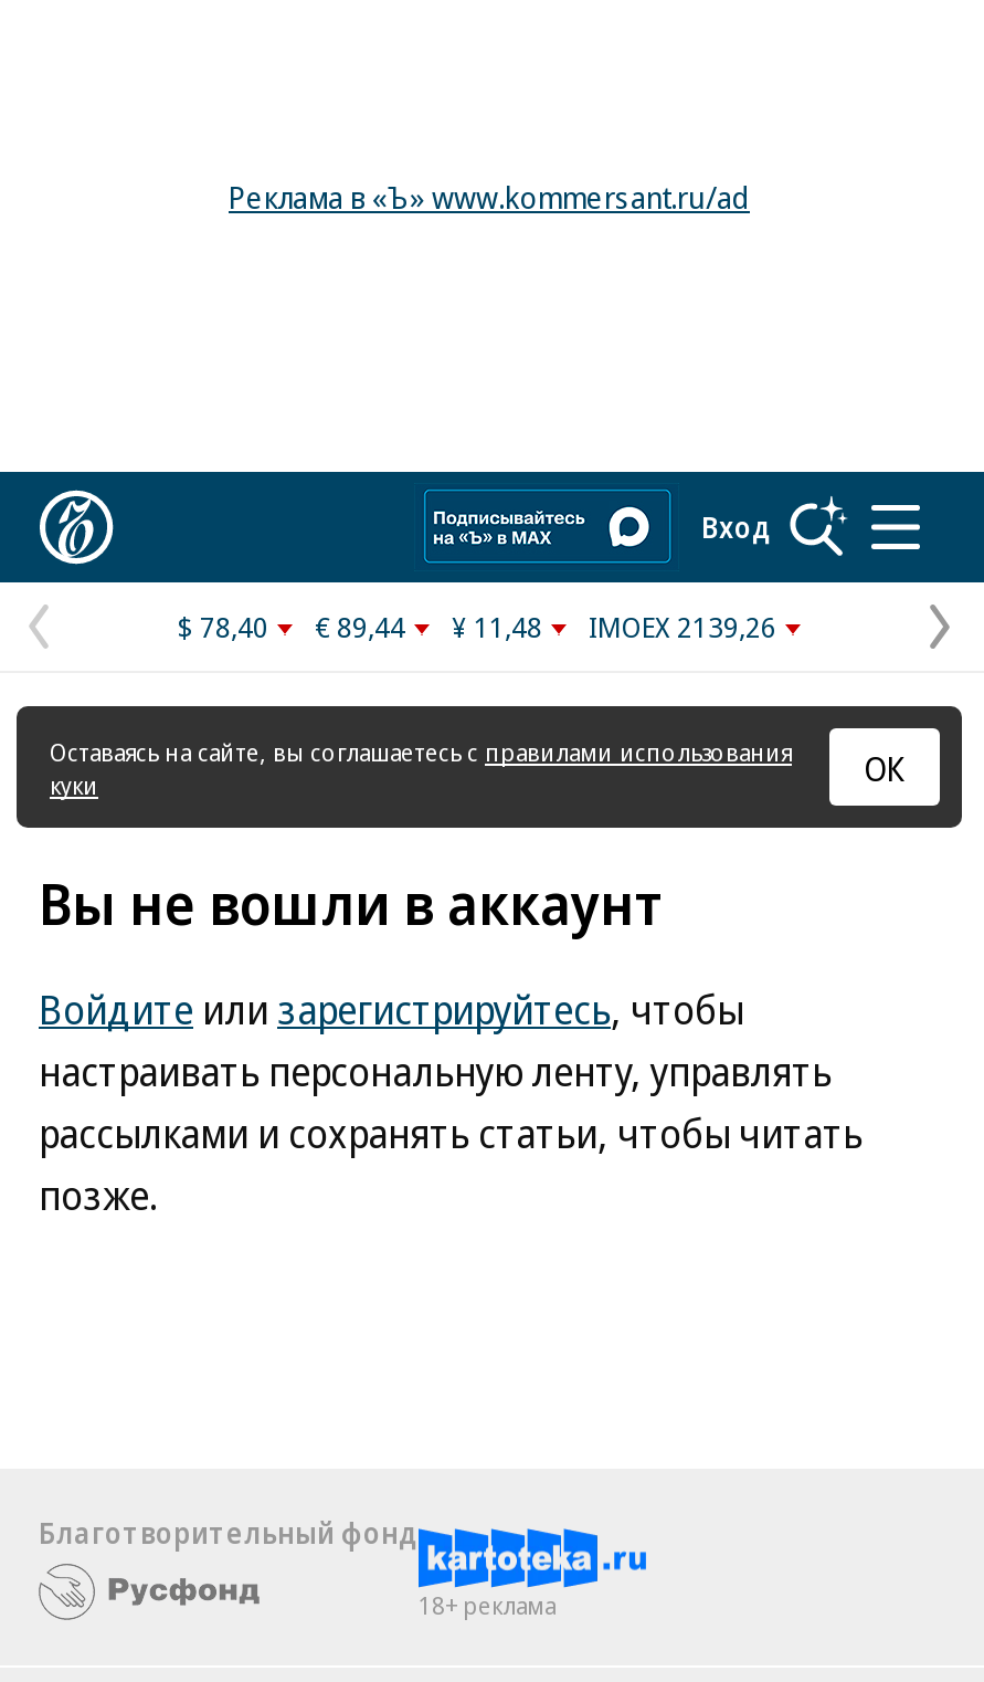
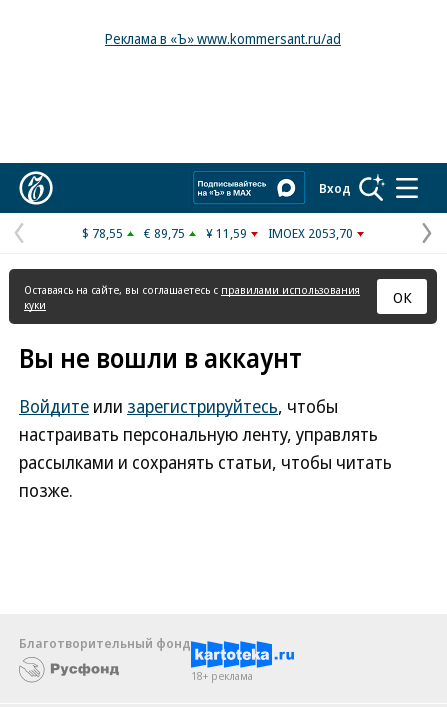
[178,607,268,646] $ 78,40 -> [82,224,123,242] $ 78,55
[315,607,405,646] € 89,44 -> [144,224,185,242] € 89,75
[452,607,542,646] ¥ 11,48 -> [206,224,247,242] ¥ 11,59
[589,607,776,646] IMOEX 2139,26 -> [268,224,353,242] IMOEX 2053,70

